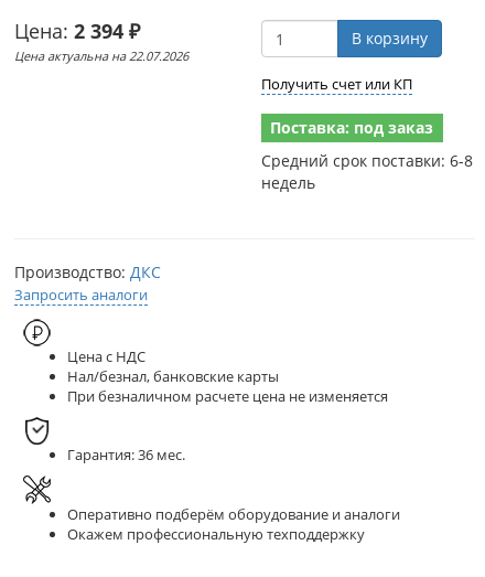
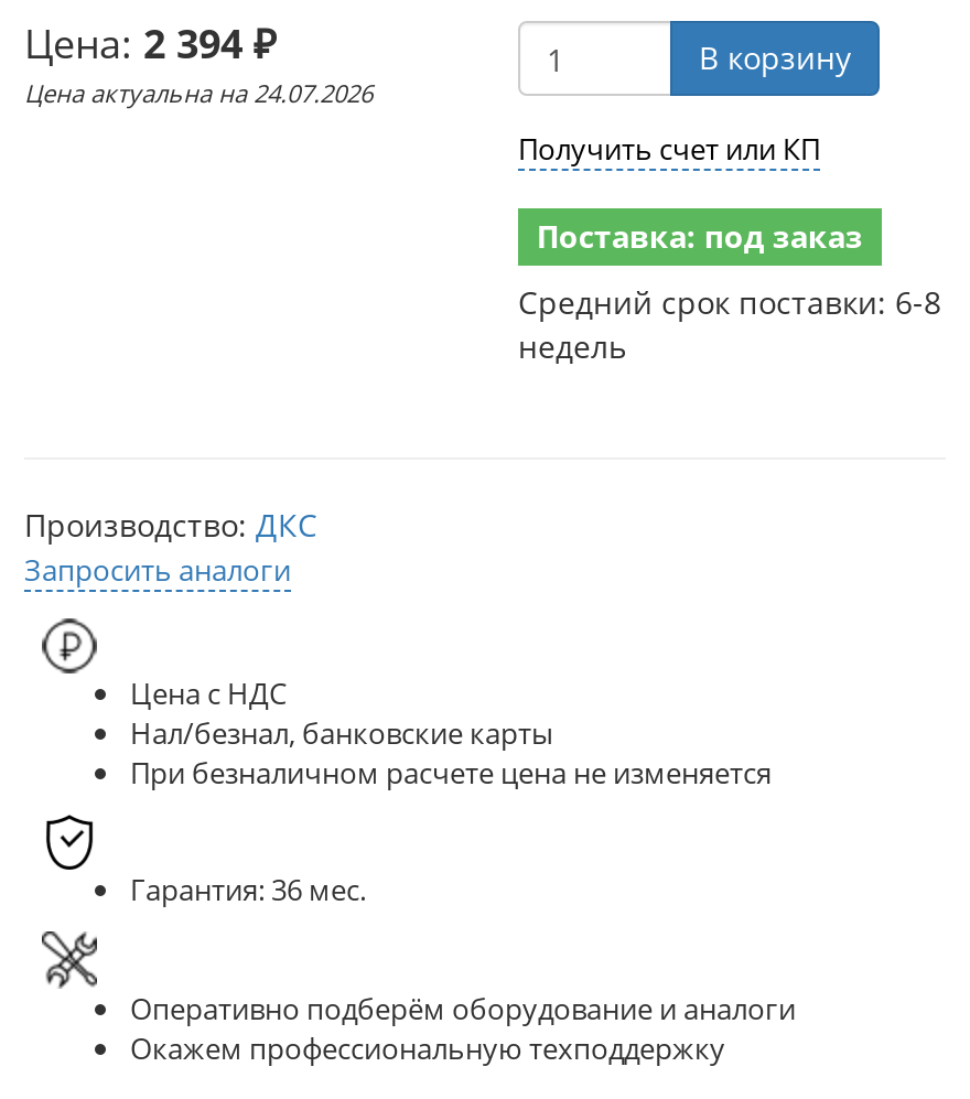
[14,48,188,64] Цена актуальна на 22.07.2026 -> [24,77,373,110] Цена актуальна на 24.07.2026

